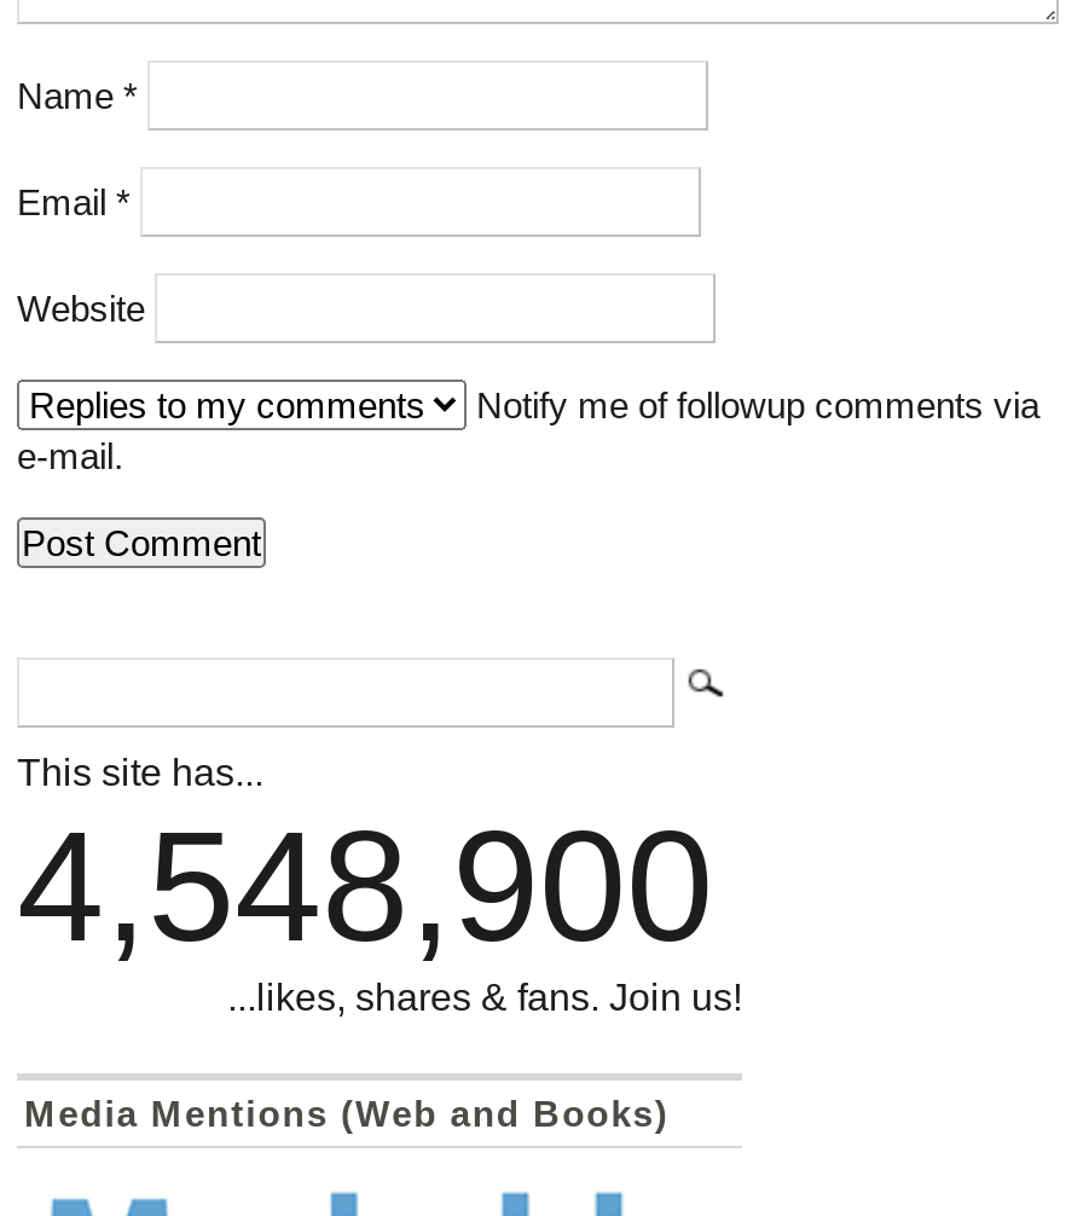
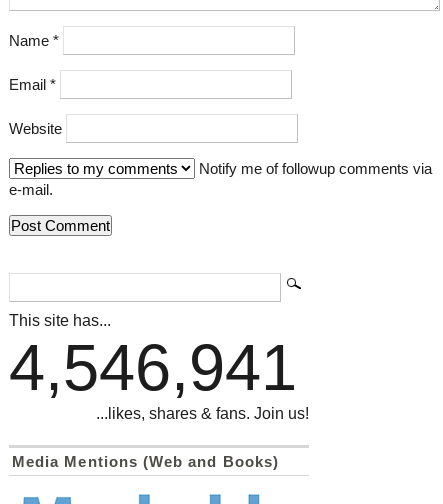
[17,797,757,973] 4,548,900 -> [9,331,315,404] 4,546,941

